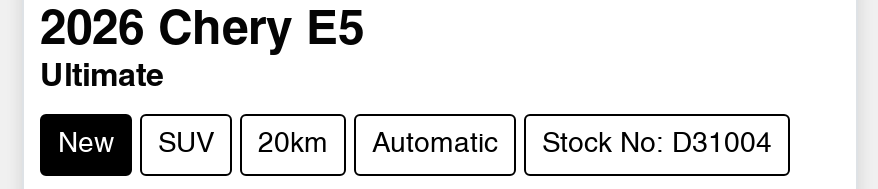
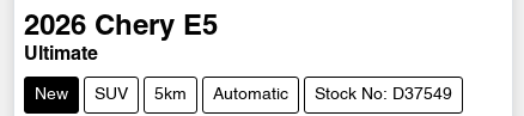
[258,132,328,158] 20km -> [154,87,187,103] 5km
[542,132,772,158] Stock No: D31004 -> [315,87,452,103] Stock No: D37549

